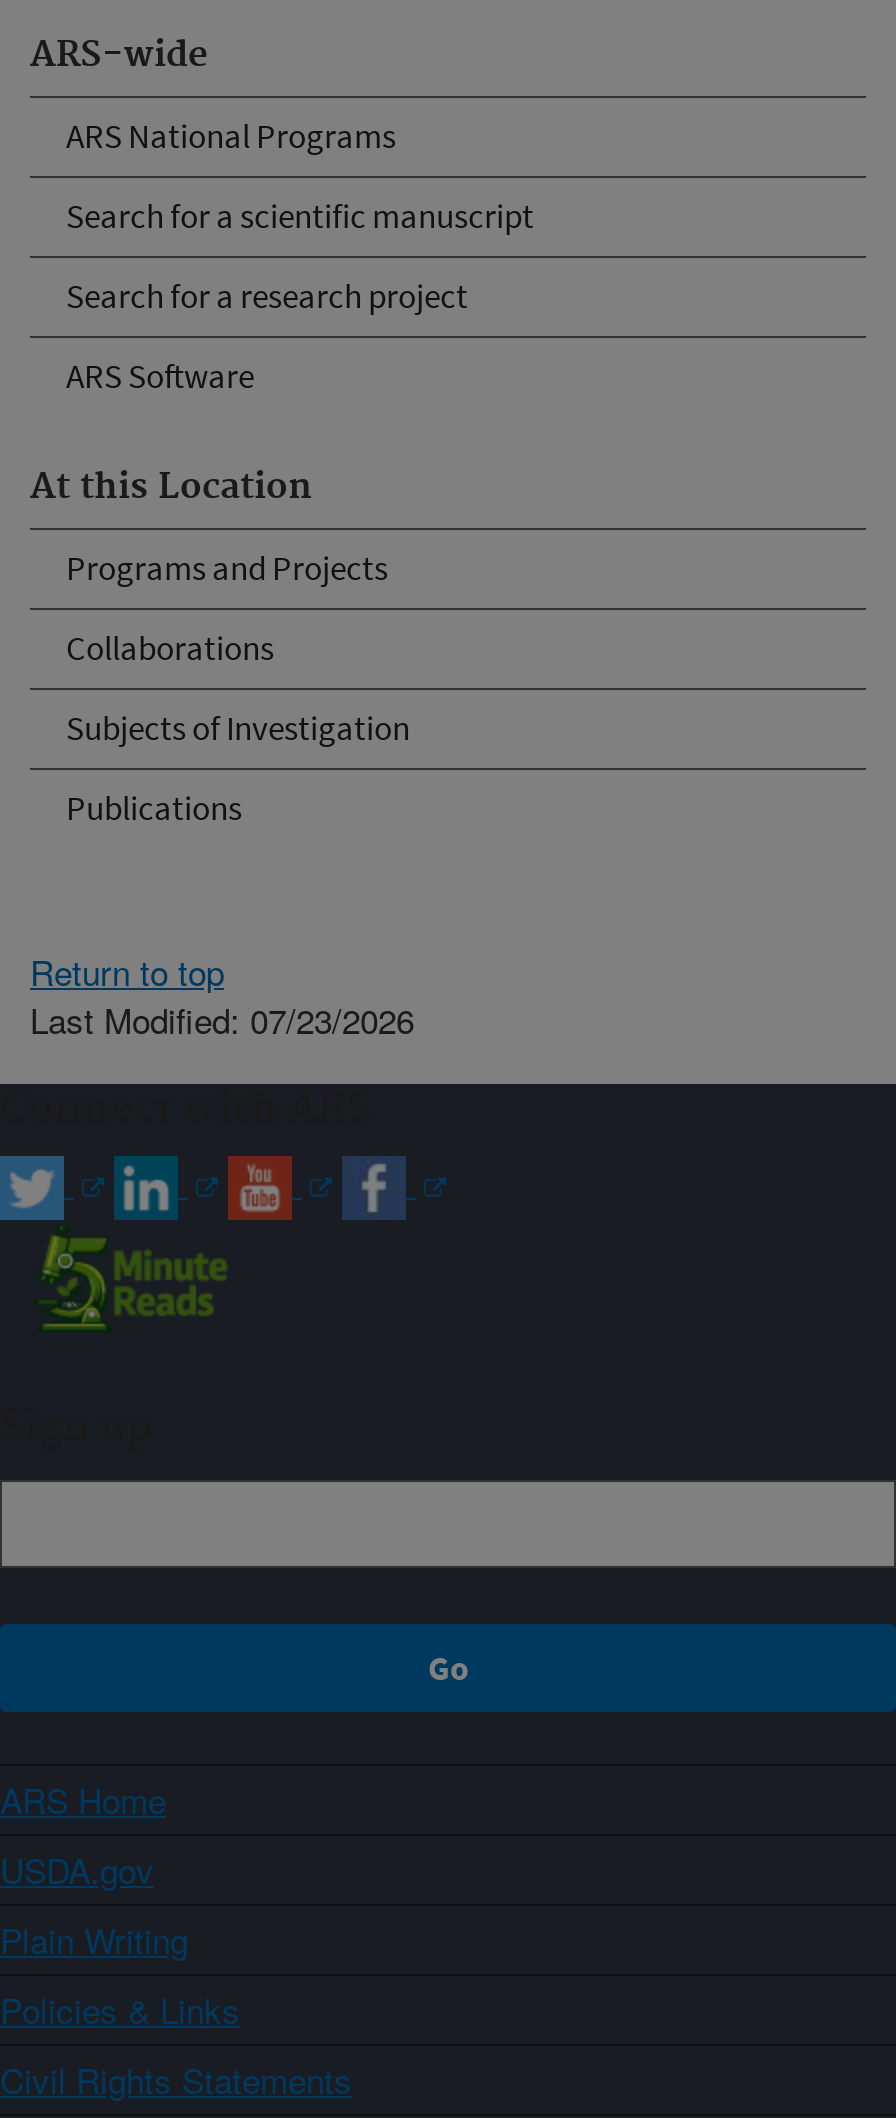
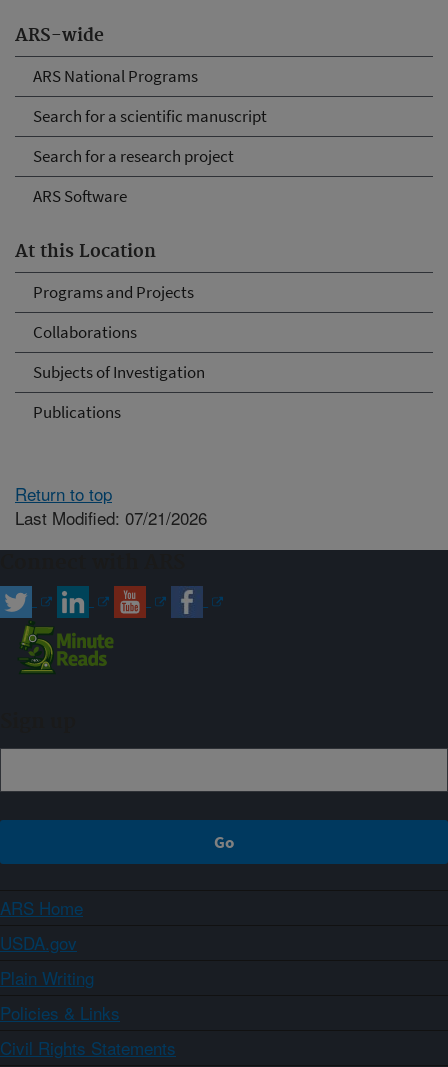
[30,993,414,1043] Last Modified: 07/23/2026 -> [15,504,207,529] Last Modified: 07/21/2026

